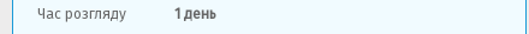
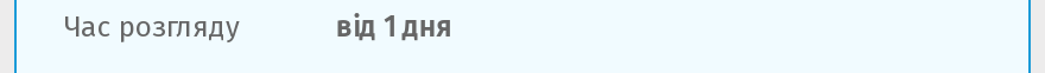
[175,6,217,22] 1 день -> [336,10,452,43] від 1 дня

